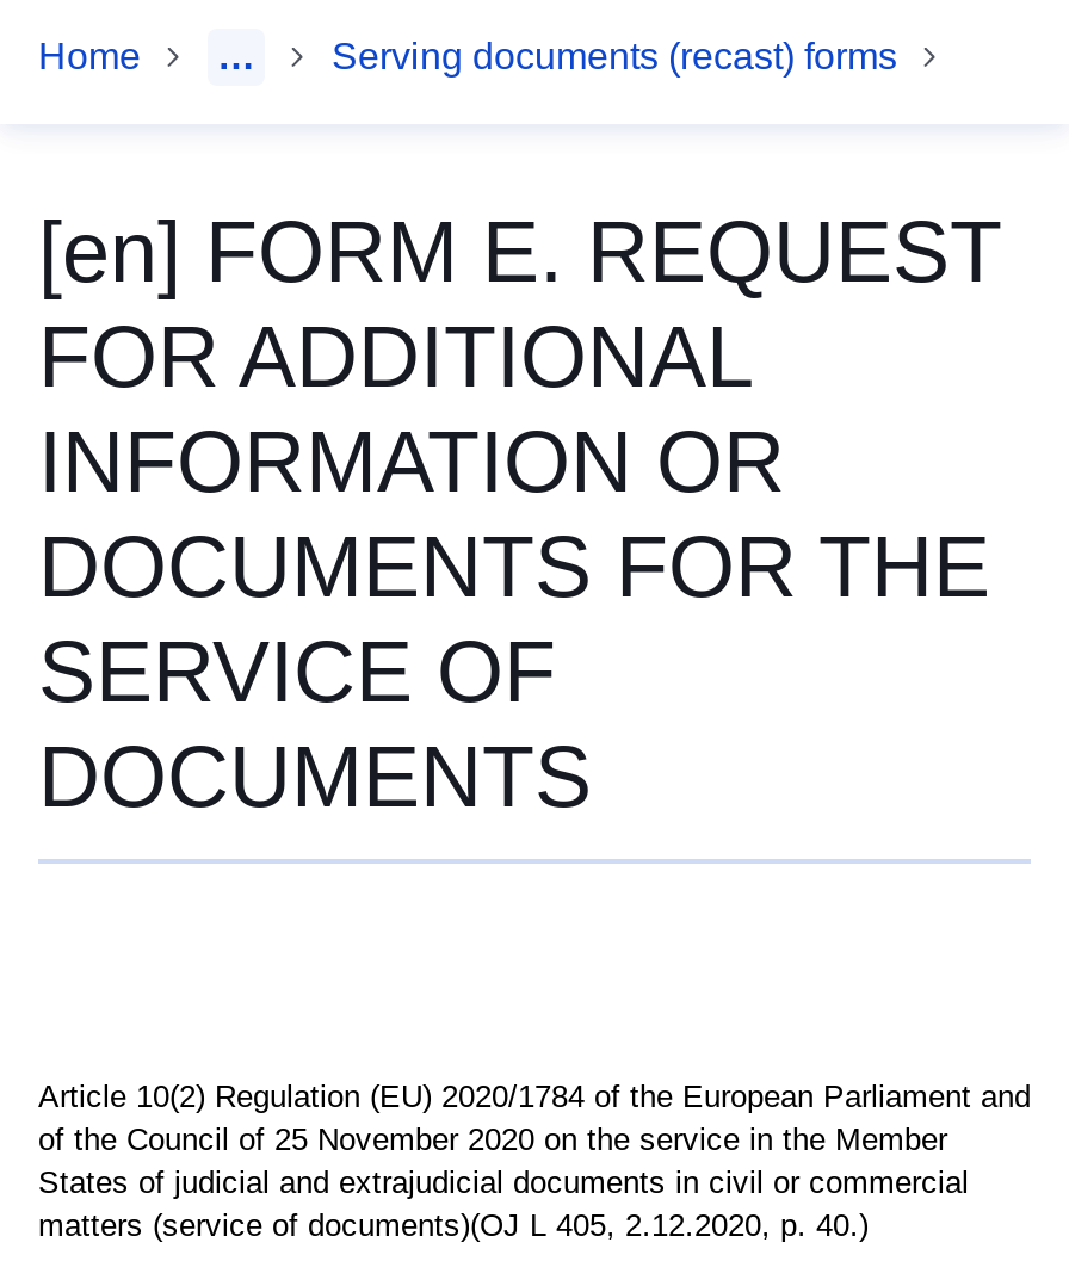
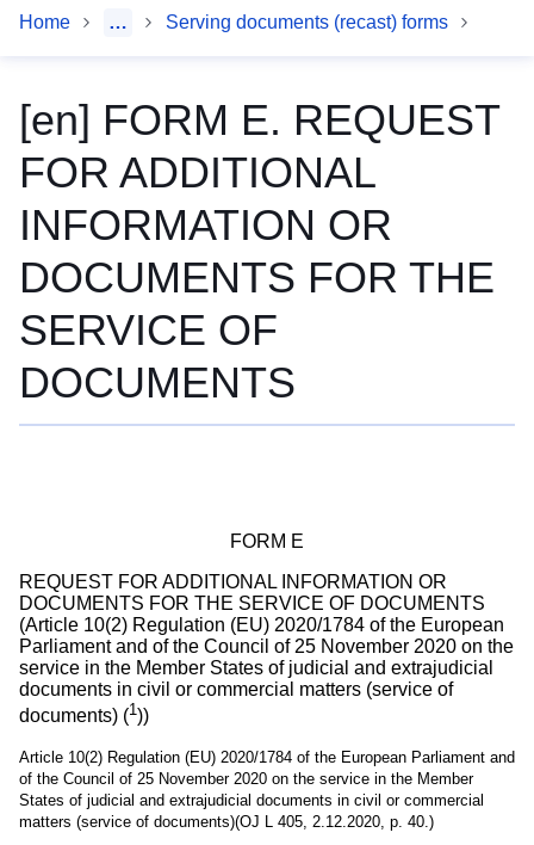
none -> [19,531,514,726] FORM E | REQUEST FOR ADDITIONAL INFORMATION OR | DOCUMENTS FOR THE SERVICE OF DOCUMENTS | (Article 10(2) Regulation (EU) 2020/1784 of the European | Parliament and of the Council of 25 November 2020 on the | service in the Member States of judicial and extrajudicial | documents in civil or commercial matters (service of | documents) (1))

